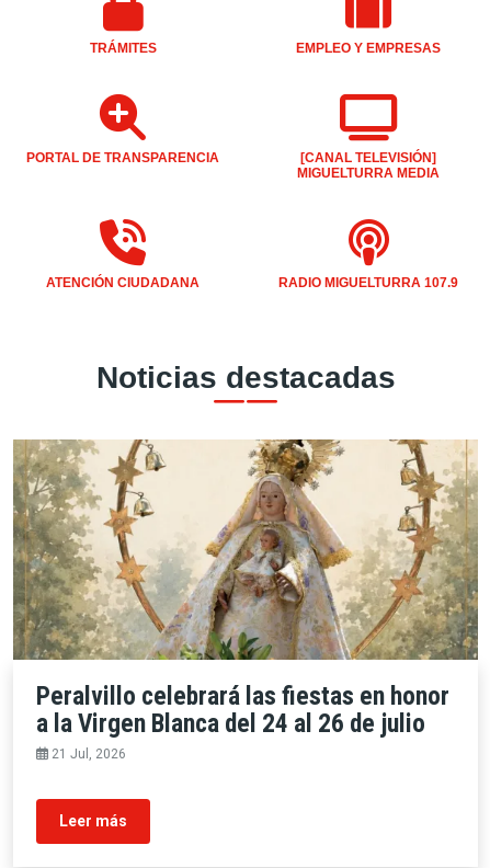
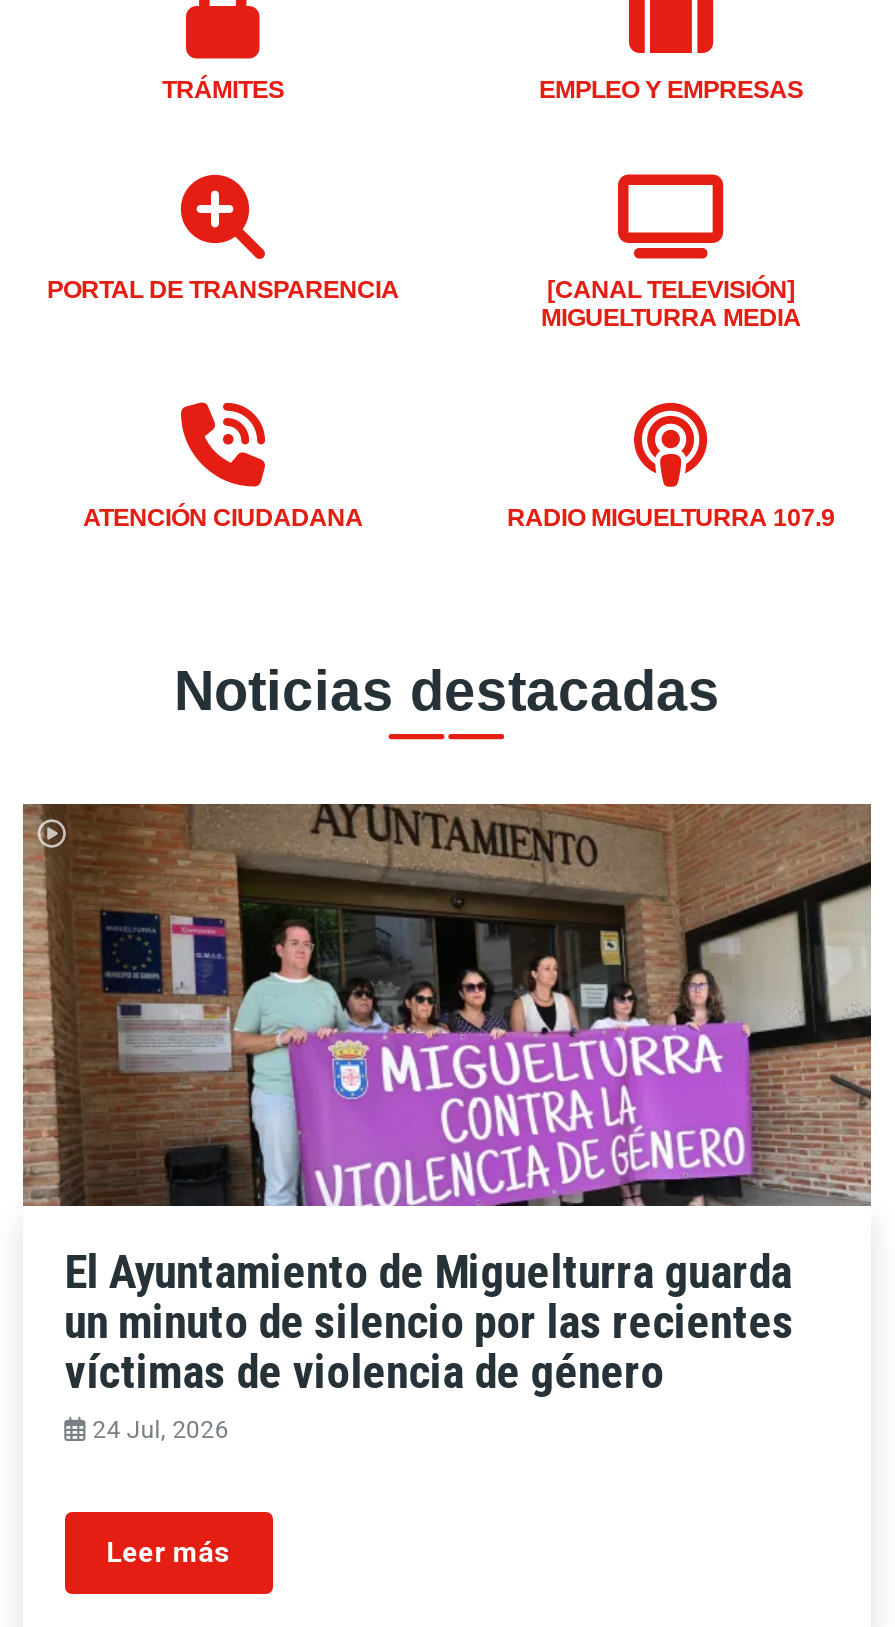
[13,438,478,762] [image] | Peralvillo celebrará las fiestas en honor | a la Virgen Blanca del 24 al 26 de julio | 21 Jul, 2026 -> [23,802,873,1443] [image] | El Ayuntamiento de Miguelturra guarda | un minuto de silencio por las recientes | víctimas de violencia de género | 24 Jul, 2026

